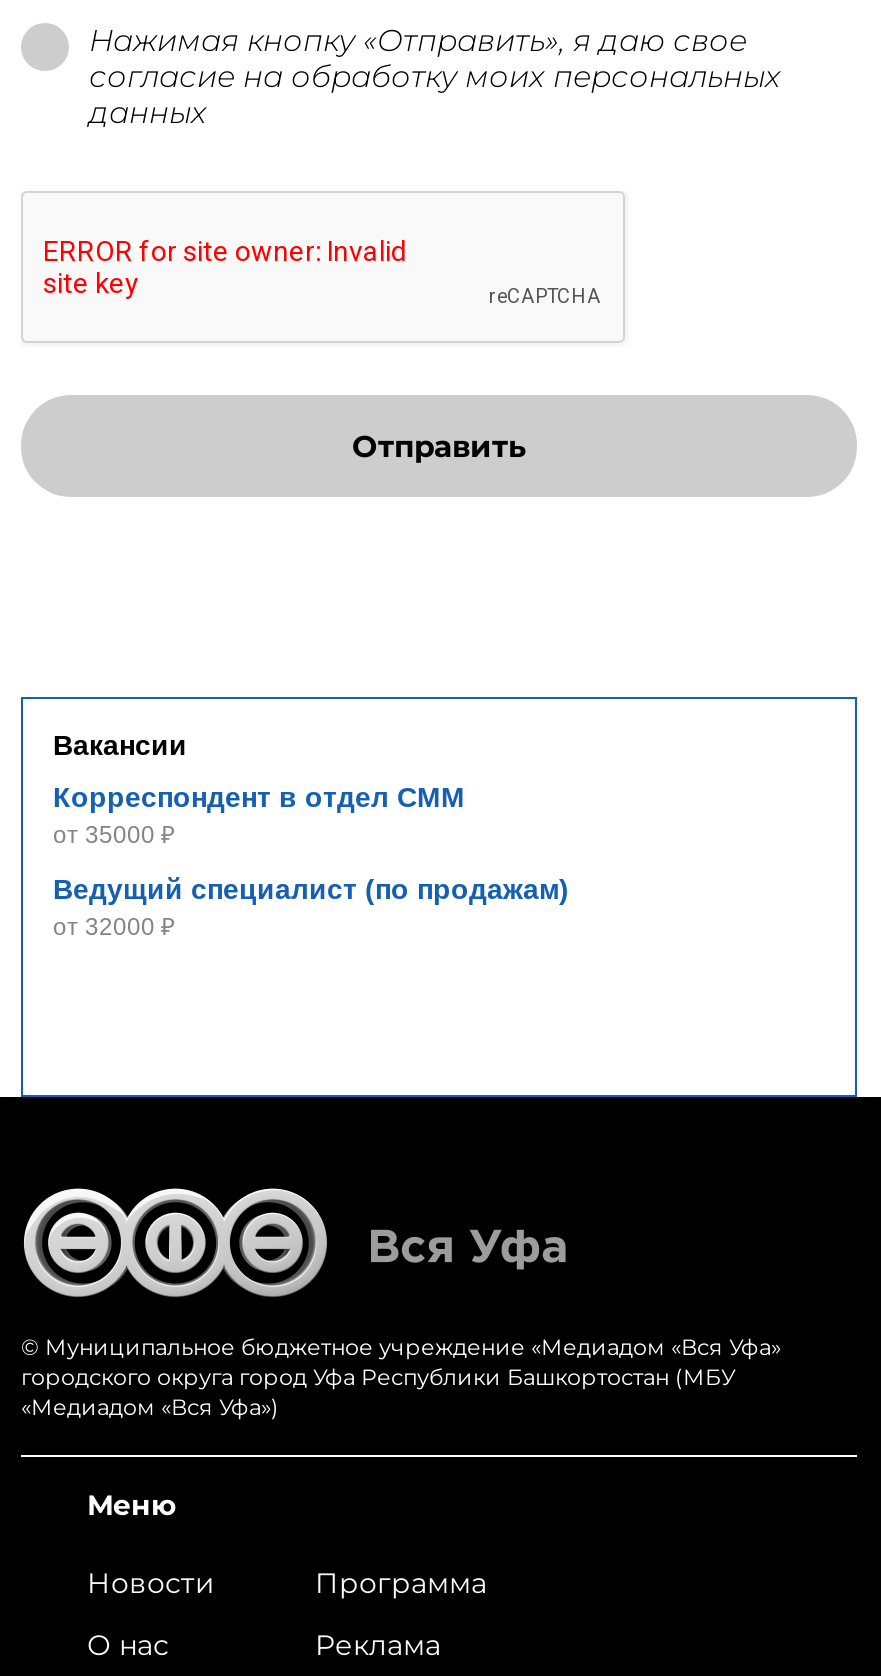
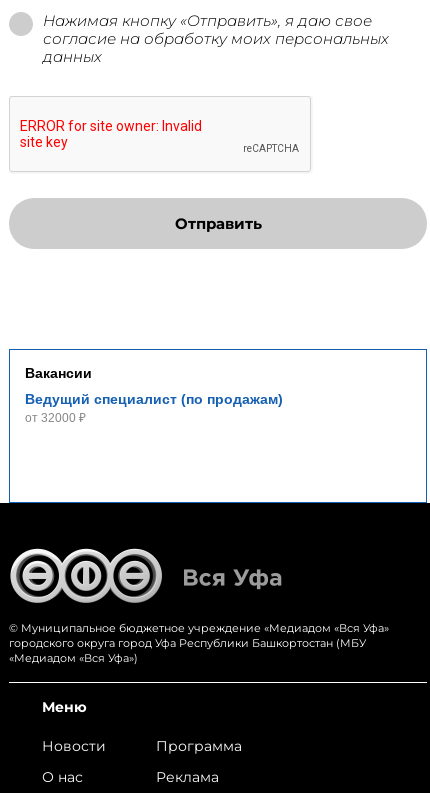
[53,781,465,849] Корреспондент в отдел СММ | от 35000 ₽ -> none

